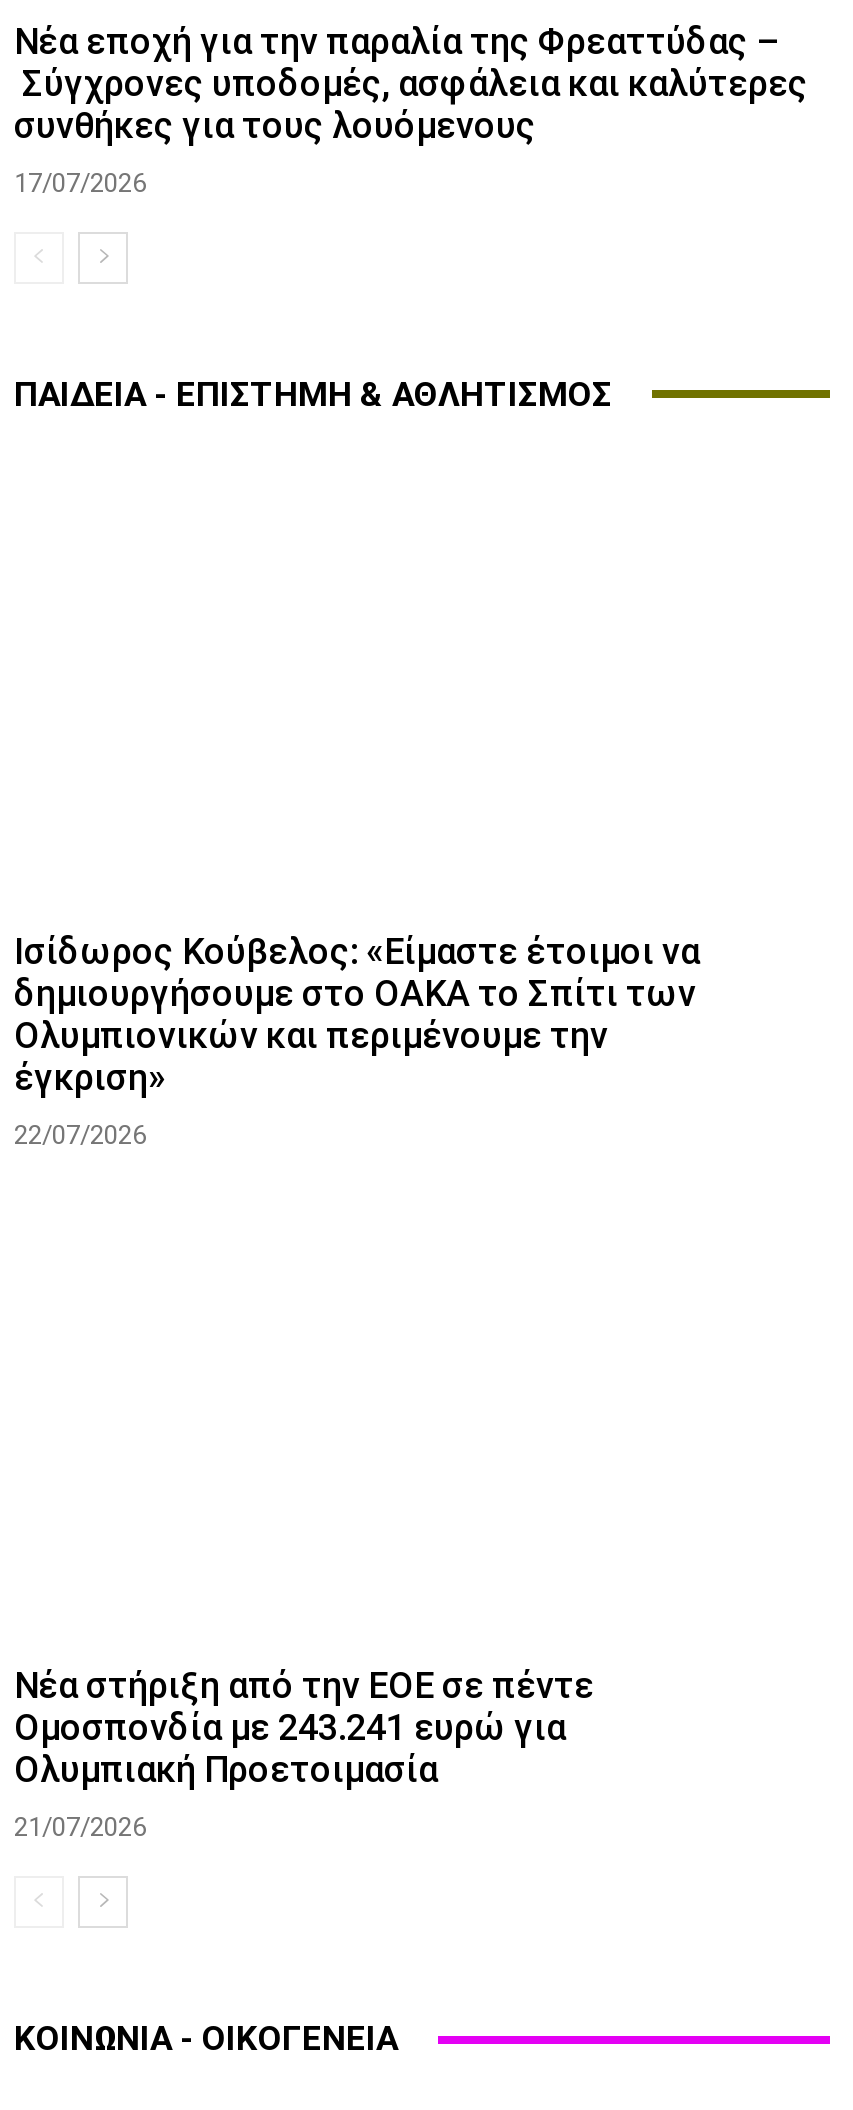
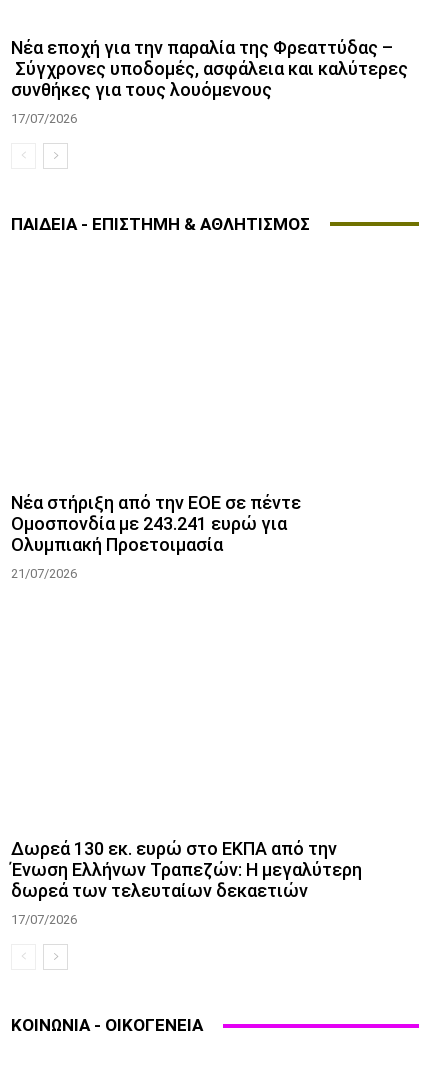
[14,931,700,1151] Ισίδωρος Κούβελος: «Είμαστε έτοιμοι να | δημιουργήσουμε στο ΟΑΚΑ το Σπίτι των | Ολυμπιονικών και περιμένουμε την | έγκριση» | 22/07/2026 -> none
moved [14,1664,594,1842] -> [11,492,301,581]: Νέα στήριξη από την ΕΟΕ σε πέντε | Ομοσπονδία με 243.241 ευρώ για | Ολυμπιακή Προετοιμασία | 21/07/2026
none -> [11,838,362,927] Δωρεά 130 εκ. ευρώ στο ΕΚΠΑ από την | Ένωση Ελλήνων Τραπεζών: Η μεγαλύτερη | δωρεά των τελευταίων δεκαετιών | 17/07/2026

